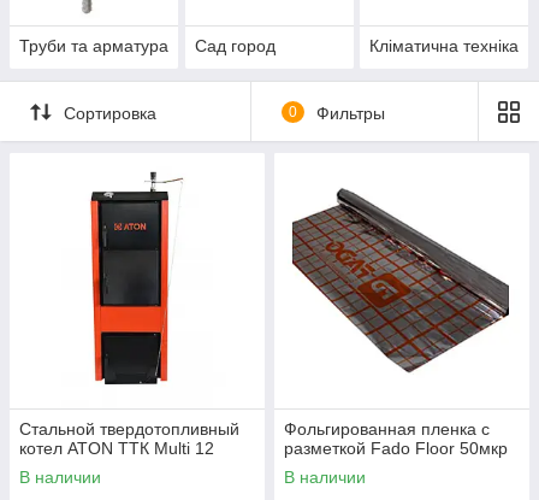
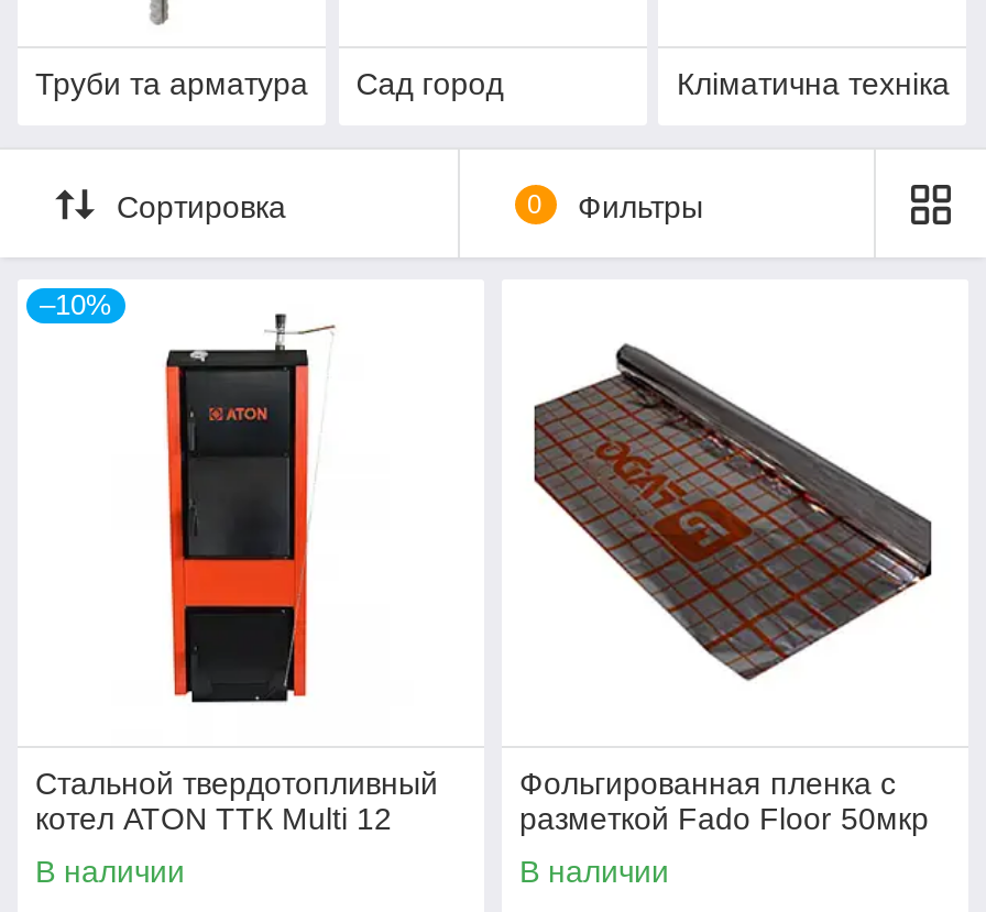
none -> [40,289,112,322] –10%

